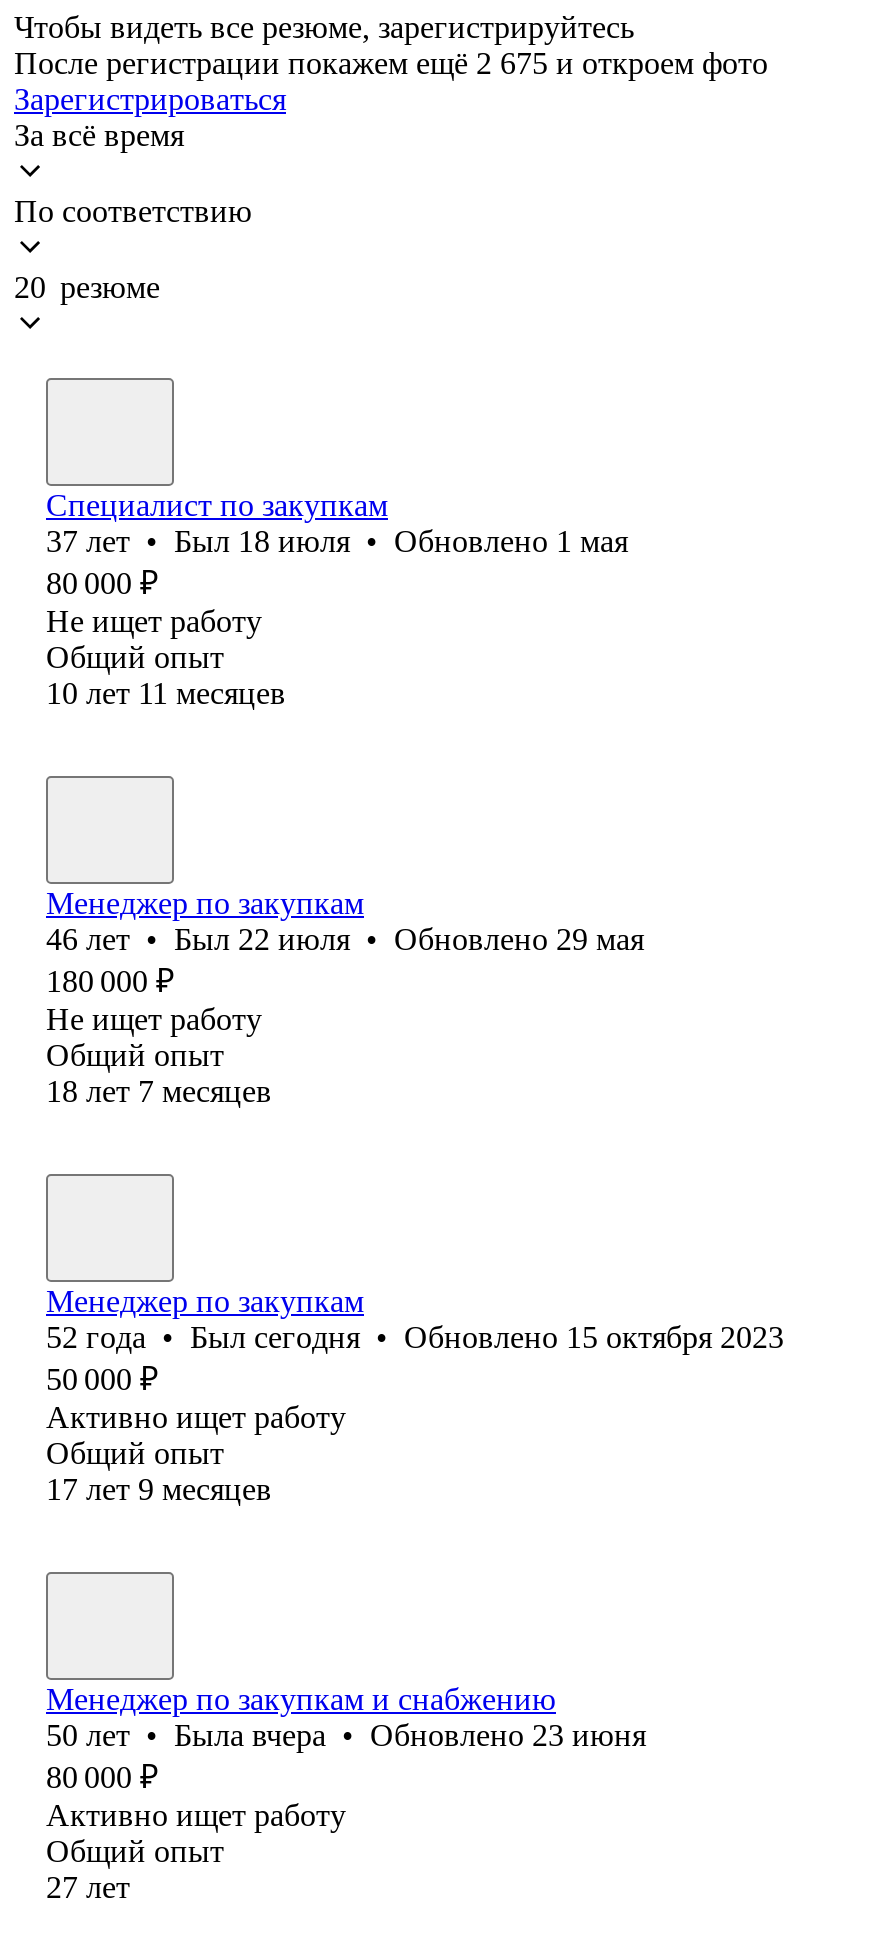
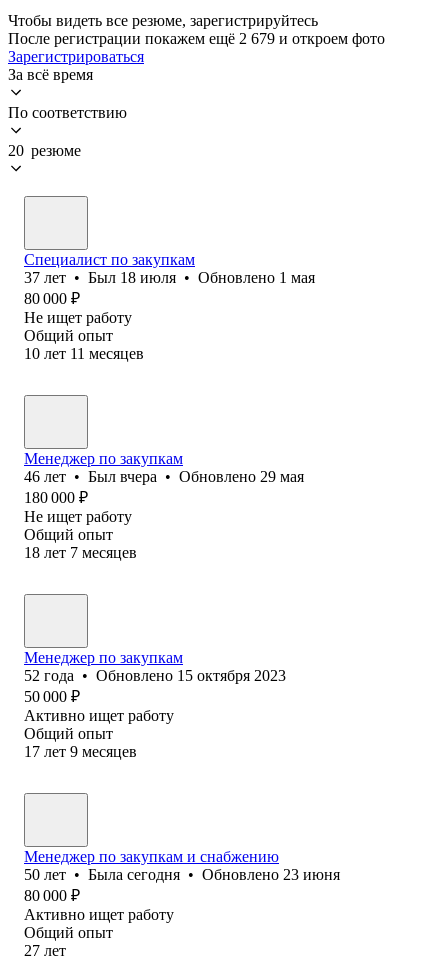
[14,46,768,80] После регистрации покажем ещё 2 675 и откроем фото -> [8,30,385,47] После регистрации покажем ещё 2 679 и откроем фото
[46,922,644,956] 46 лет • Был 22 июля • Обновлено 29 мая -> [24,468,304,485] 46 лет • Был вчера • Обновлено 29 мая
[46,1320,784,1354] 52 года • Был сегодня • Обновлено 15 октября 2023 -> [24,667,286,684] 52 года • Обновлено 15 октября 2023
[46,1718,646,1752] 50 лет • Была вчера • Обновлено 23 июня -> [24,866,340,883] 50 лет • Была сегодня • Обновлено 23 июня

